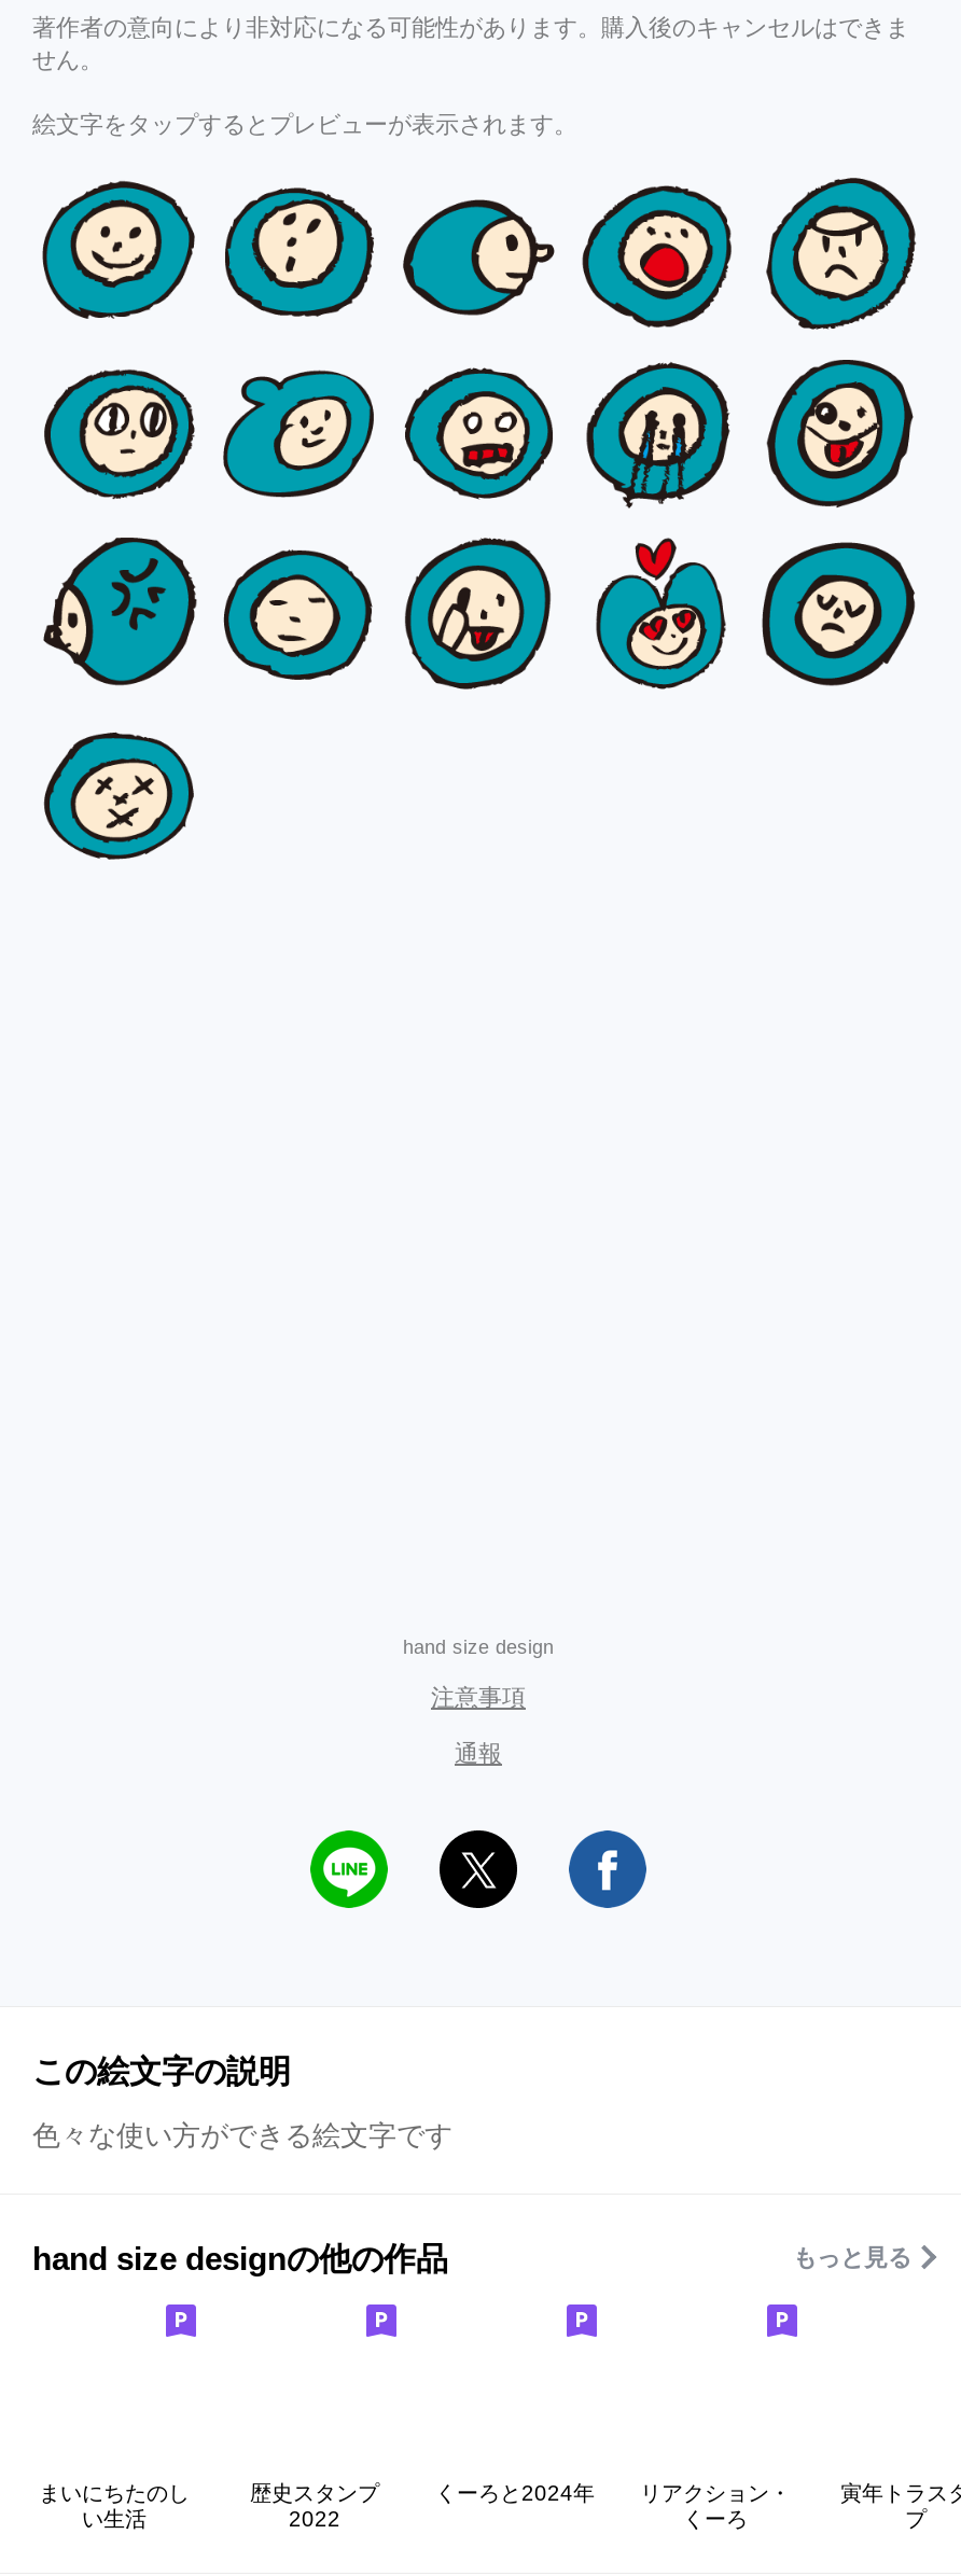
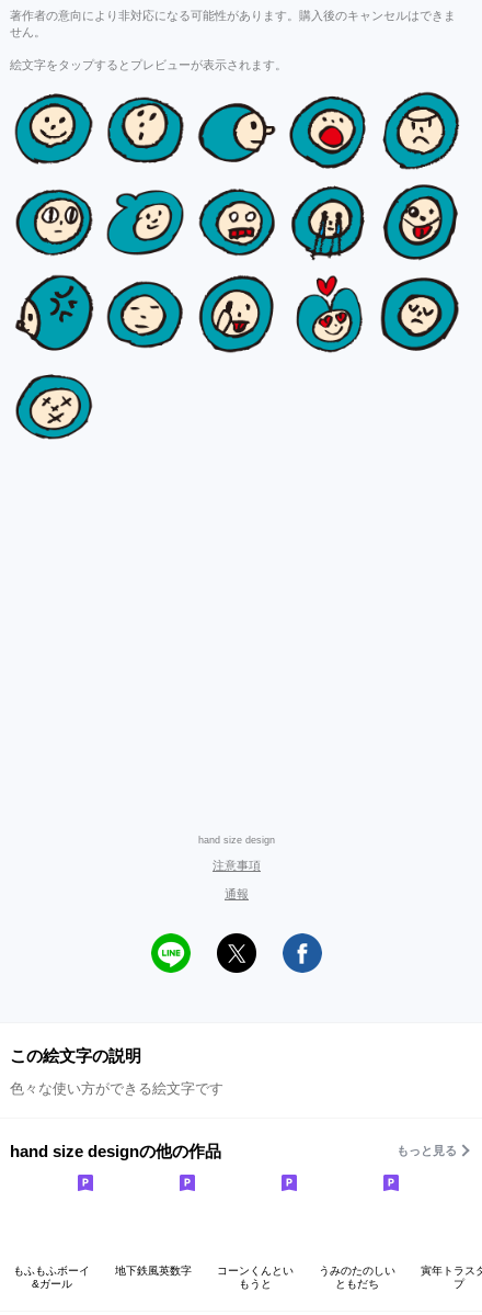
[39,2481,190,2530] まいにちたのし | い生活 -> [13,1264,90,1290] もふもふボーイ | &ガール
[250,2481,379,2530] 歴史スタンプ | 2022 -> [115,1264,294,1290] 地下鉄風英数字 | コーンくんとい | もうと
[435,2481,791,2530] くーろと2024年 | リアクション・ | くーろ -> [319,1264,395,1290] うみのたのしい | ともだち

